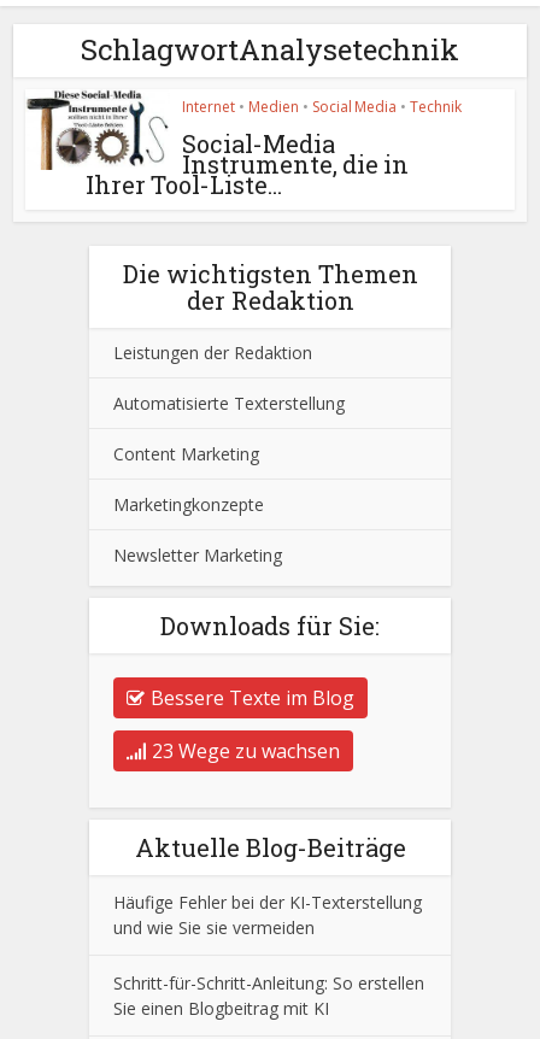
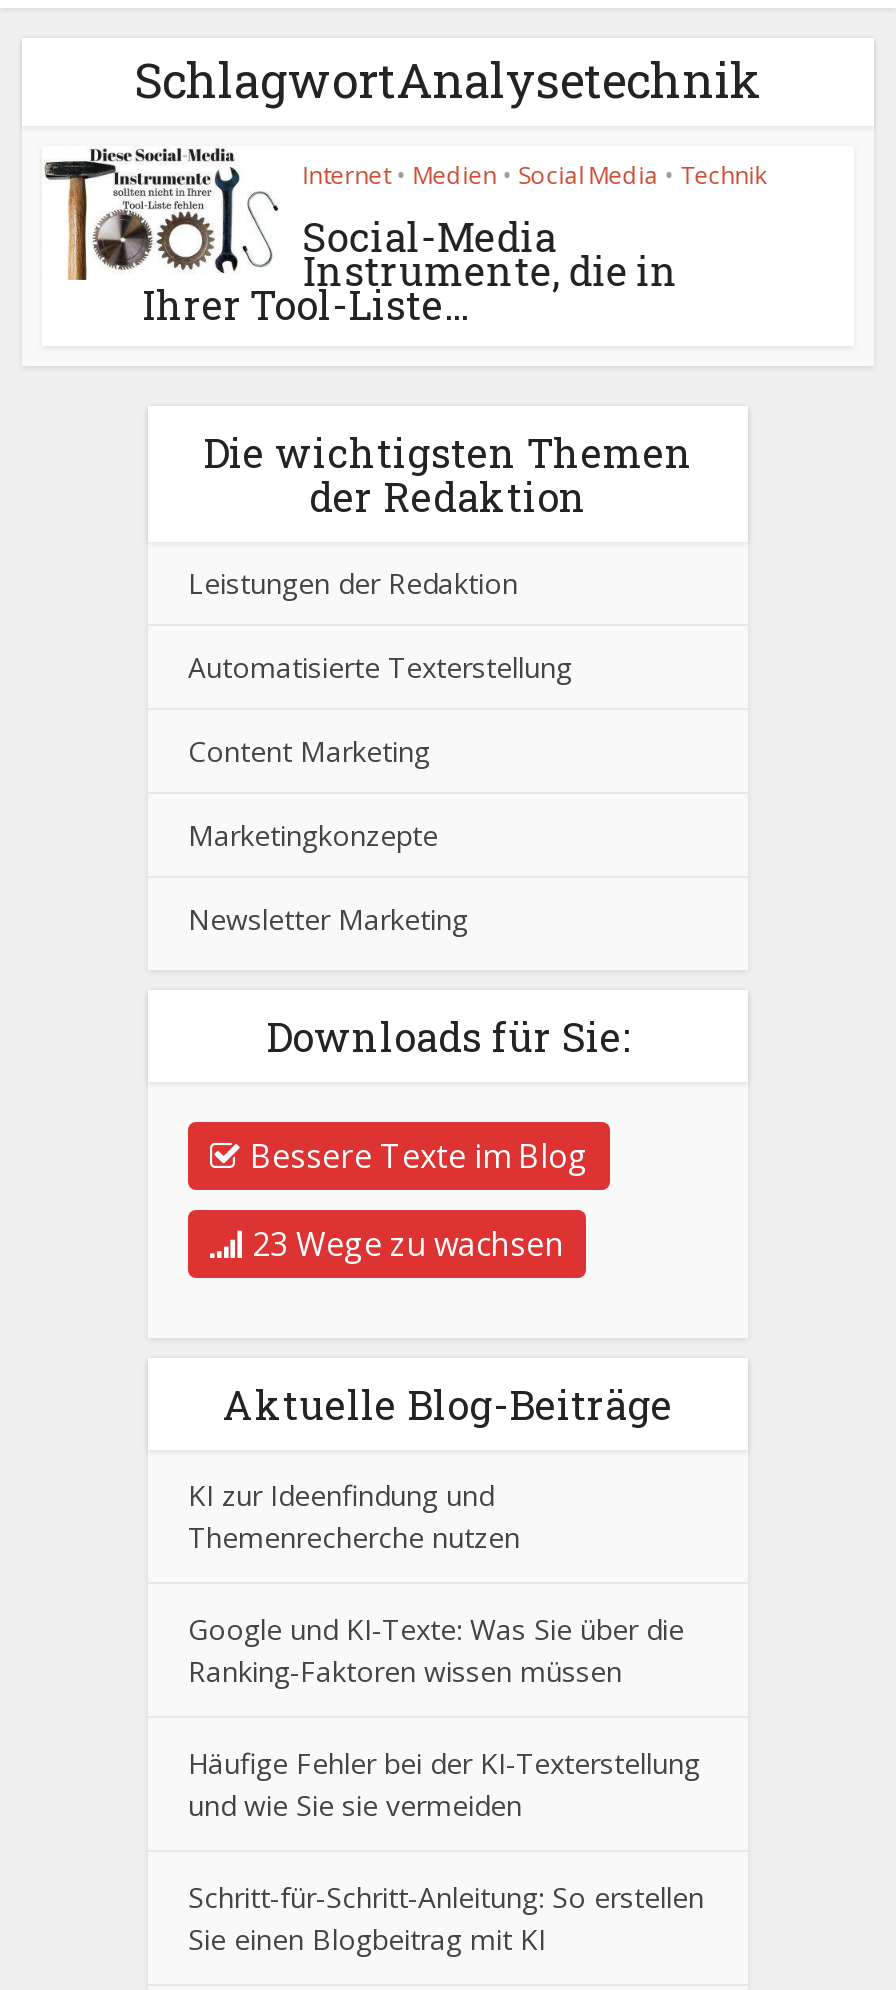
none -> [188,1476,684,1690] KI zur Ideenfindung und | Themenrecherche nutzen | Google und KI-Texte: Was Sie über die | Ranking-Faktoren wissen müssen

